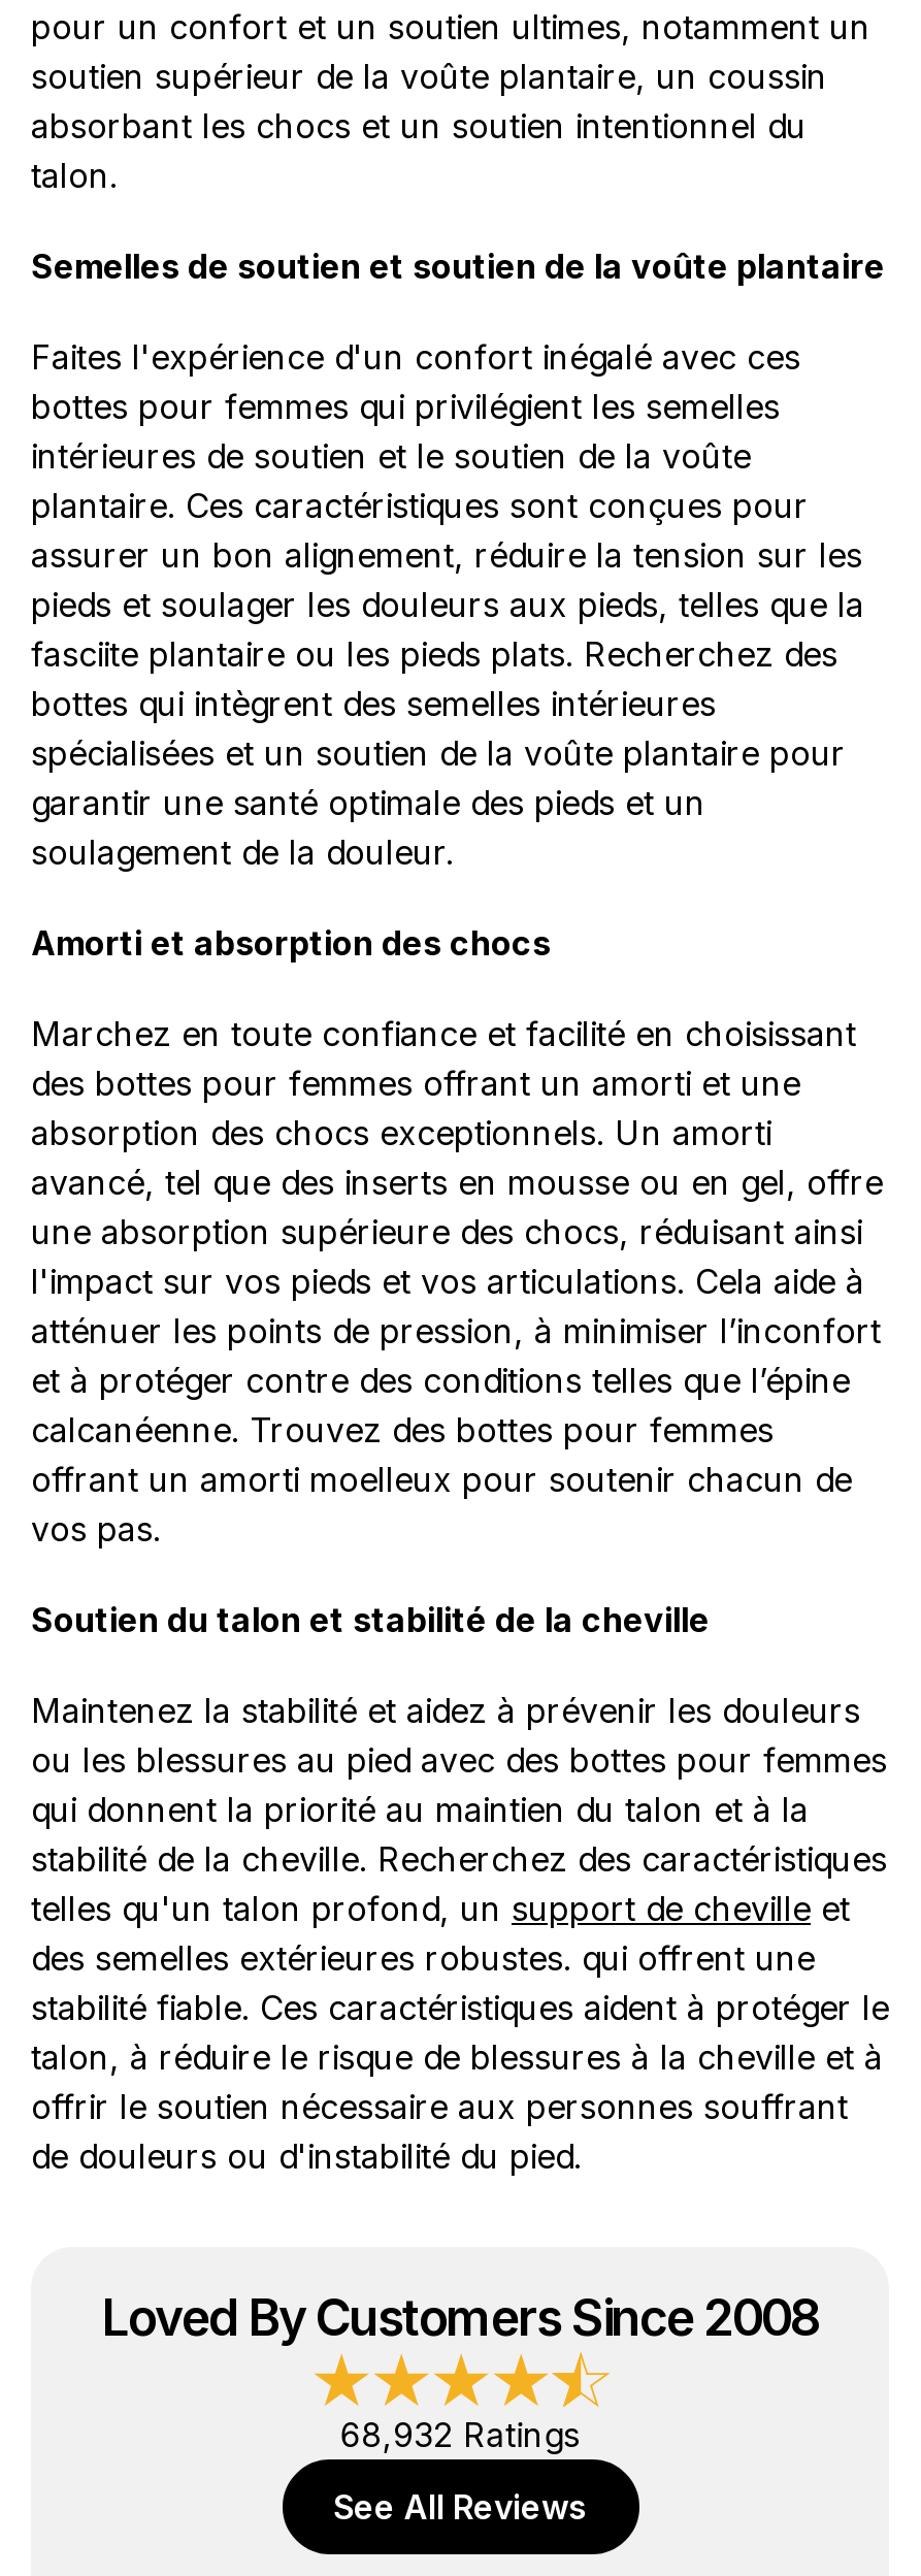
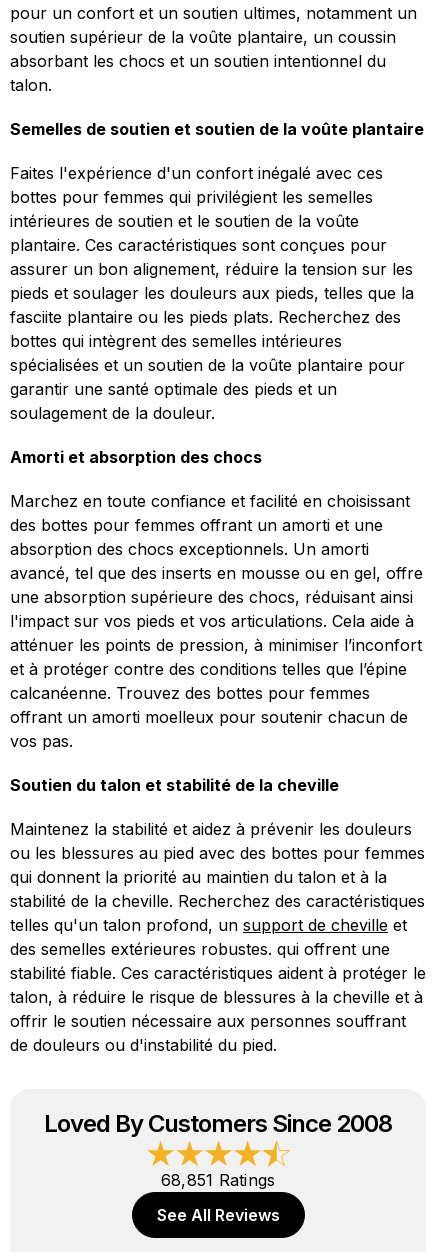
[340,2415,580,2456] 68,932 Ratings -> [161,1170,275,1190] 68,851 Ratings

